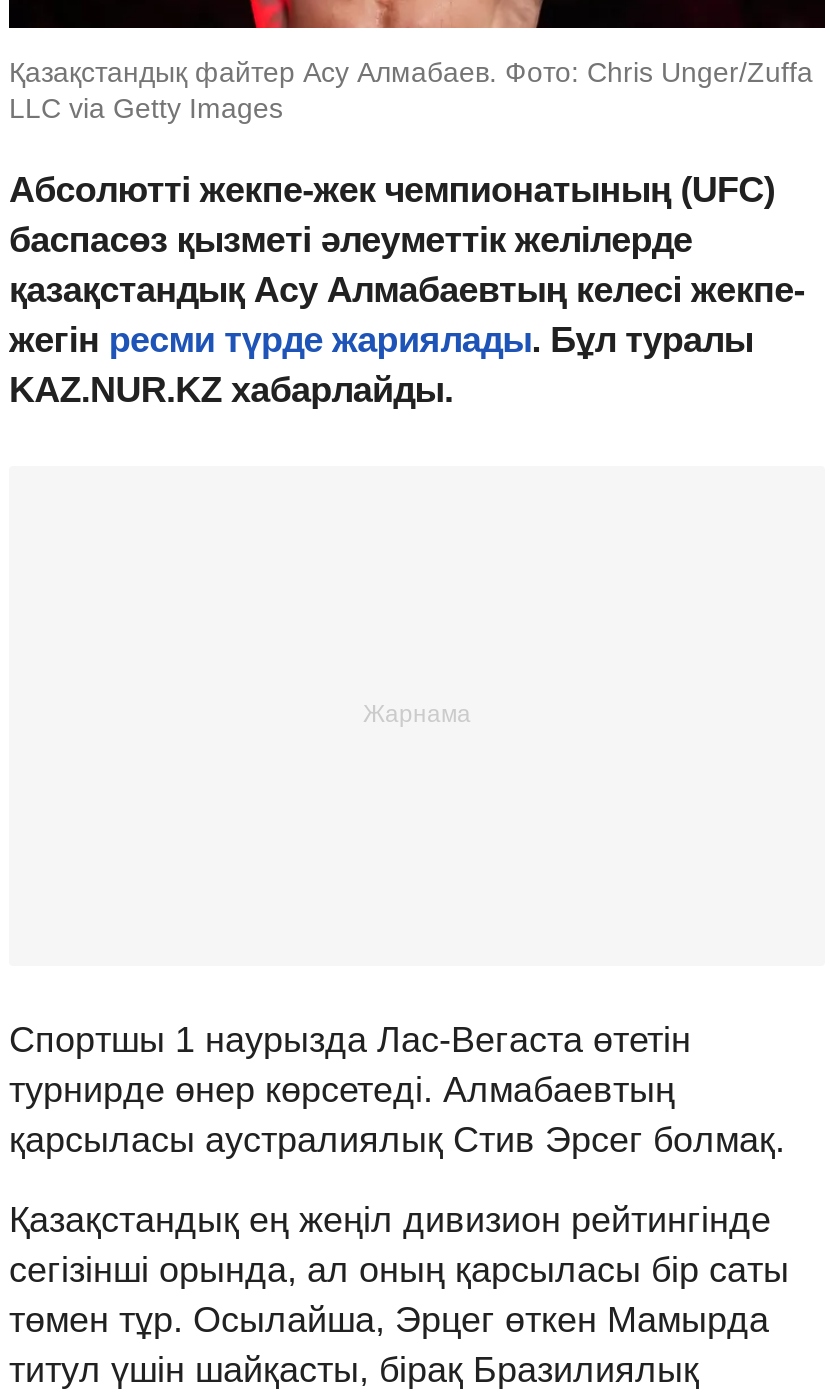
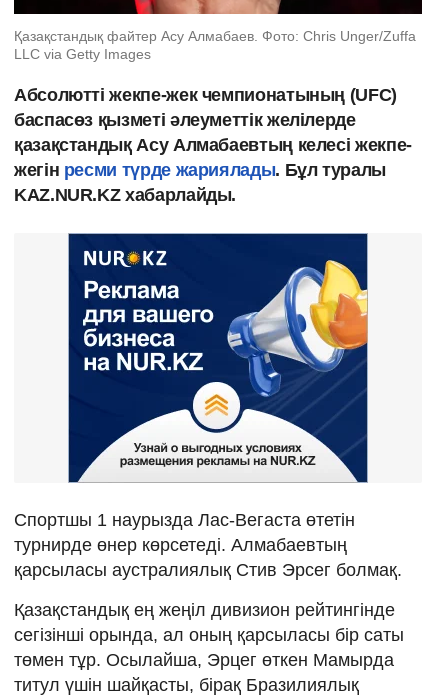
none -> [67,232,369,484] [image]

